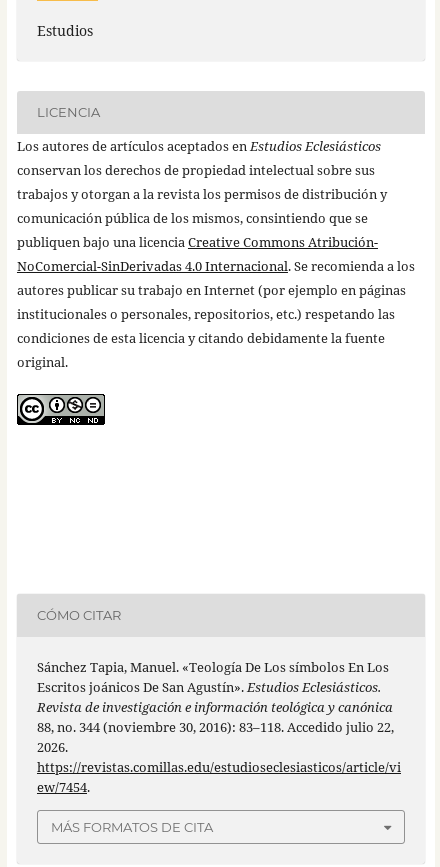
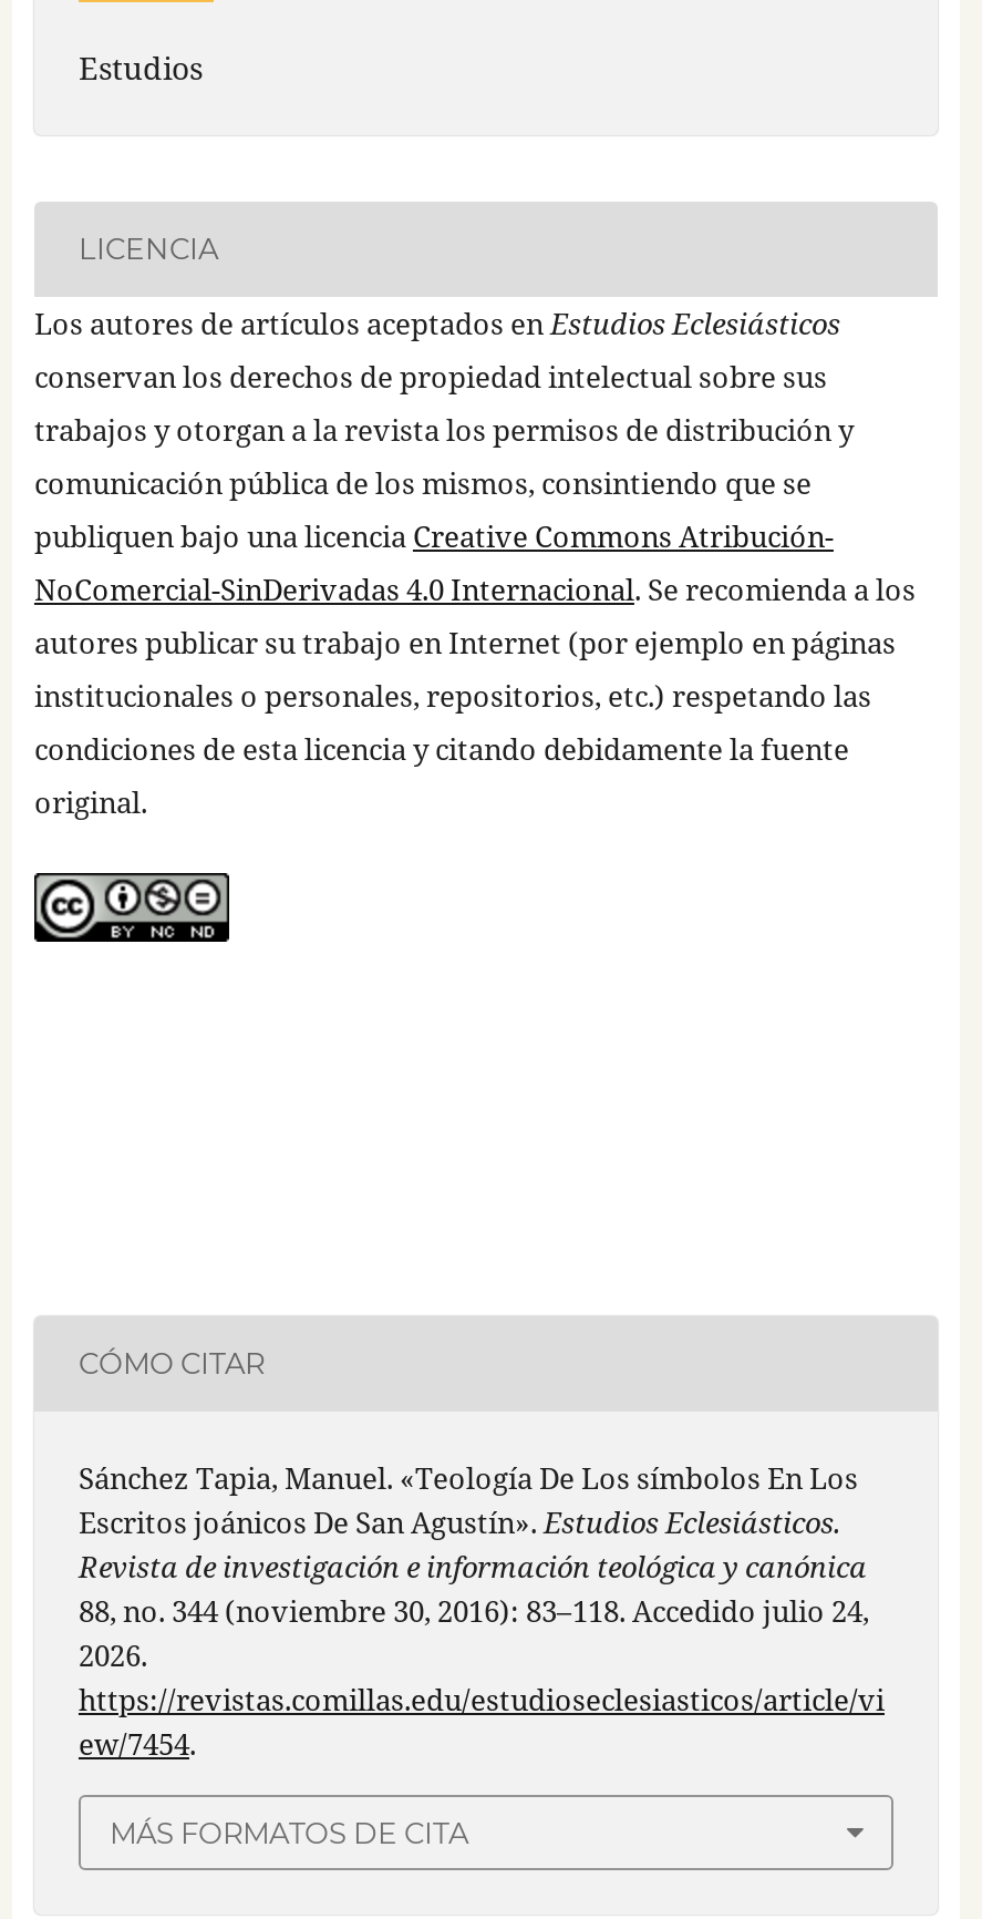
[37,718,394,736] 88, no. 344 (noviembre 30, 2016): 83–118. Accedido julio 22, -> [79,1591,869,1630] 88, no. 344 (noviembre 30, 2016): 83–118. Accedido julio 24,

